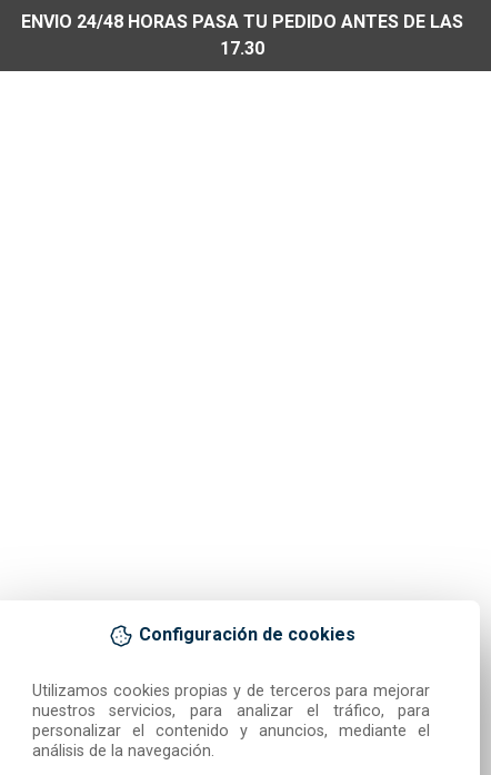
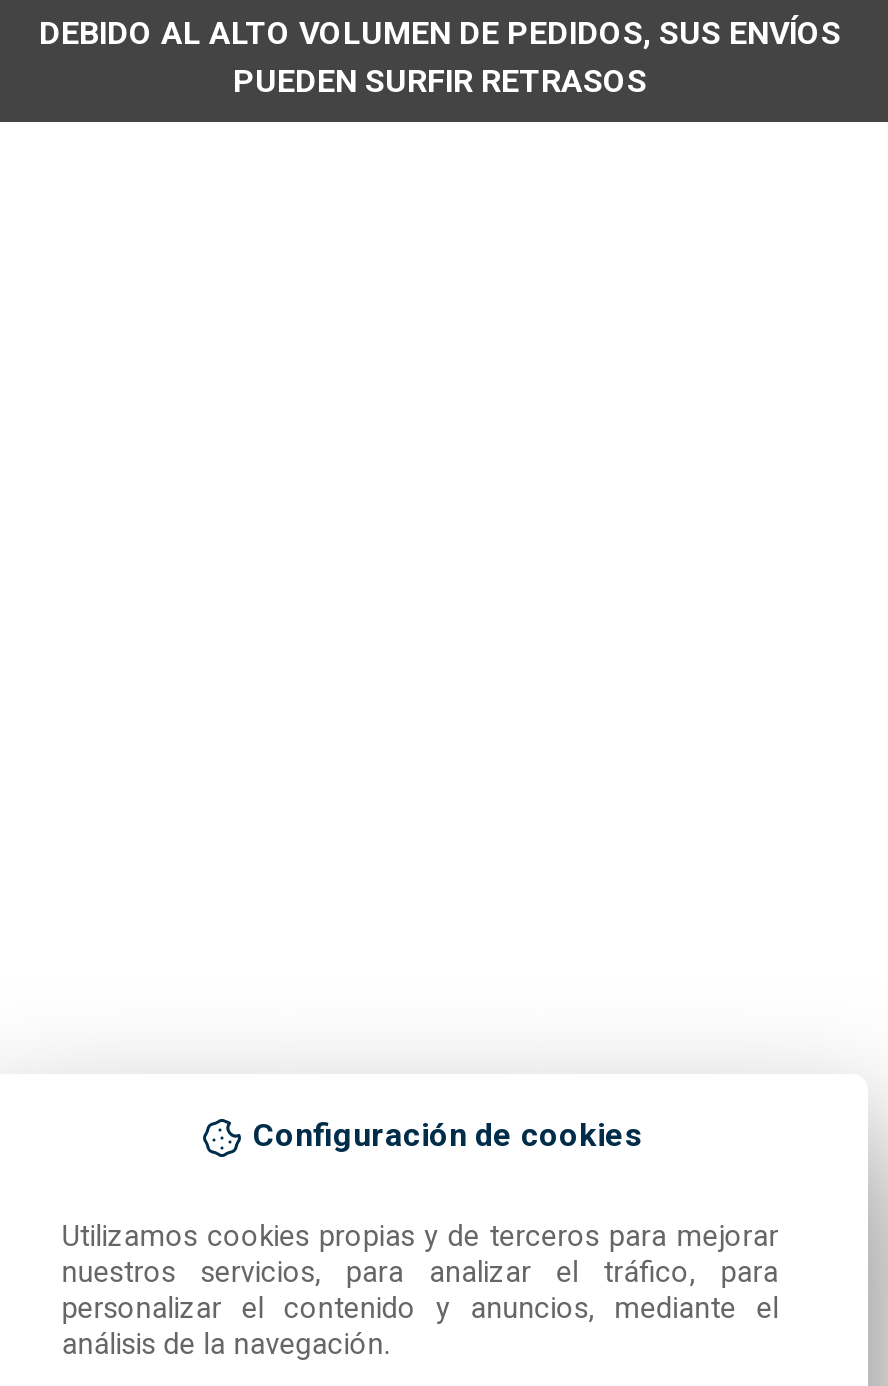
[21,11,463,59] ENVIO 24/48 HORAS PASA TU PEDIDO ANTES DE LAS | 17.30 -> [39,14,841,100] DEBIDO AL ALTO VOLUMEN DE PEDIDOS, SUS ENVÍOS | PUEDEN SURFIR RETRASOS

